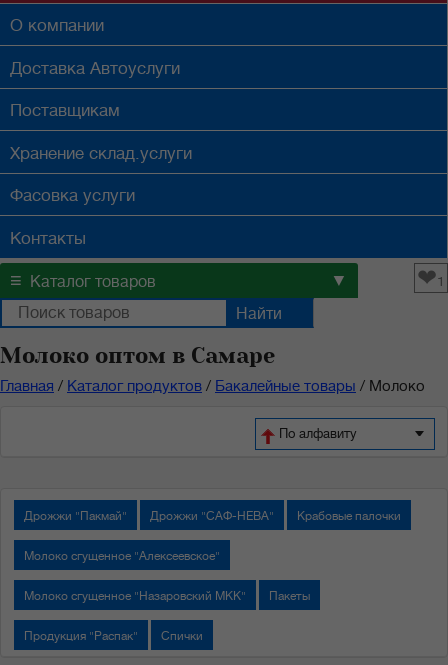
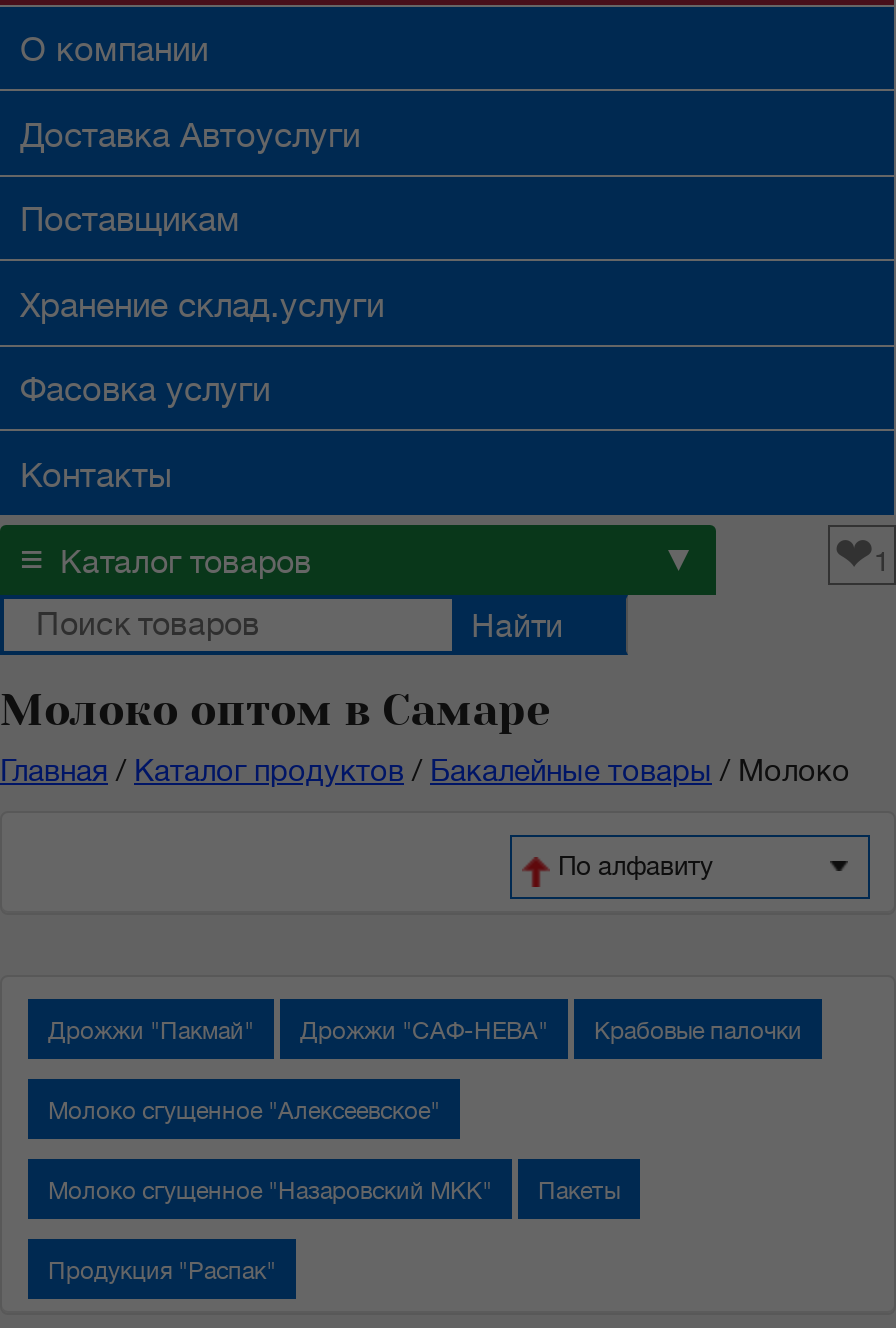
[161,629,203,643] Спички -> none

